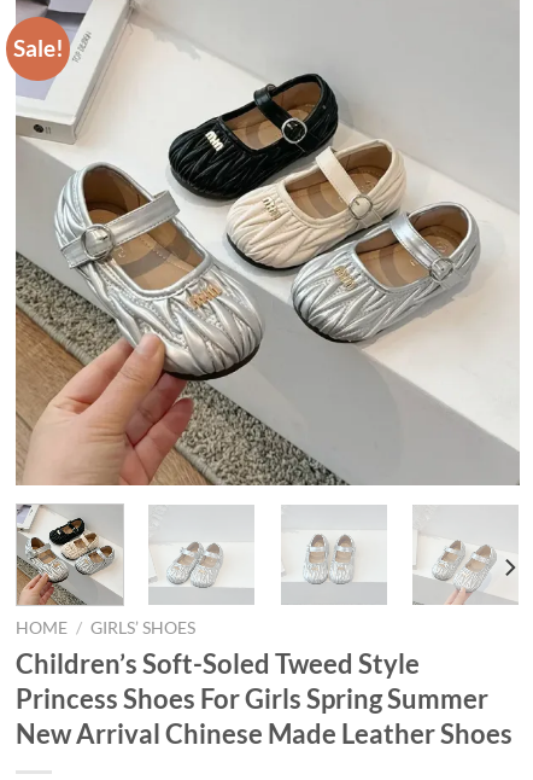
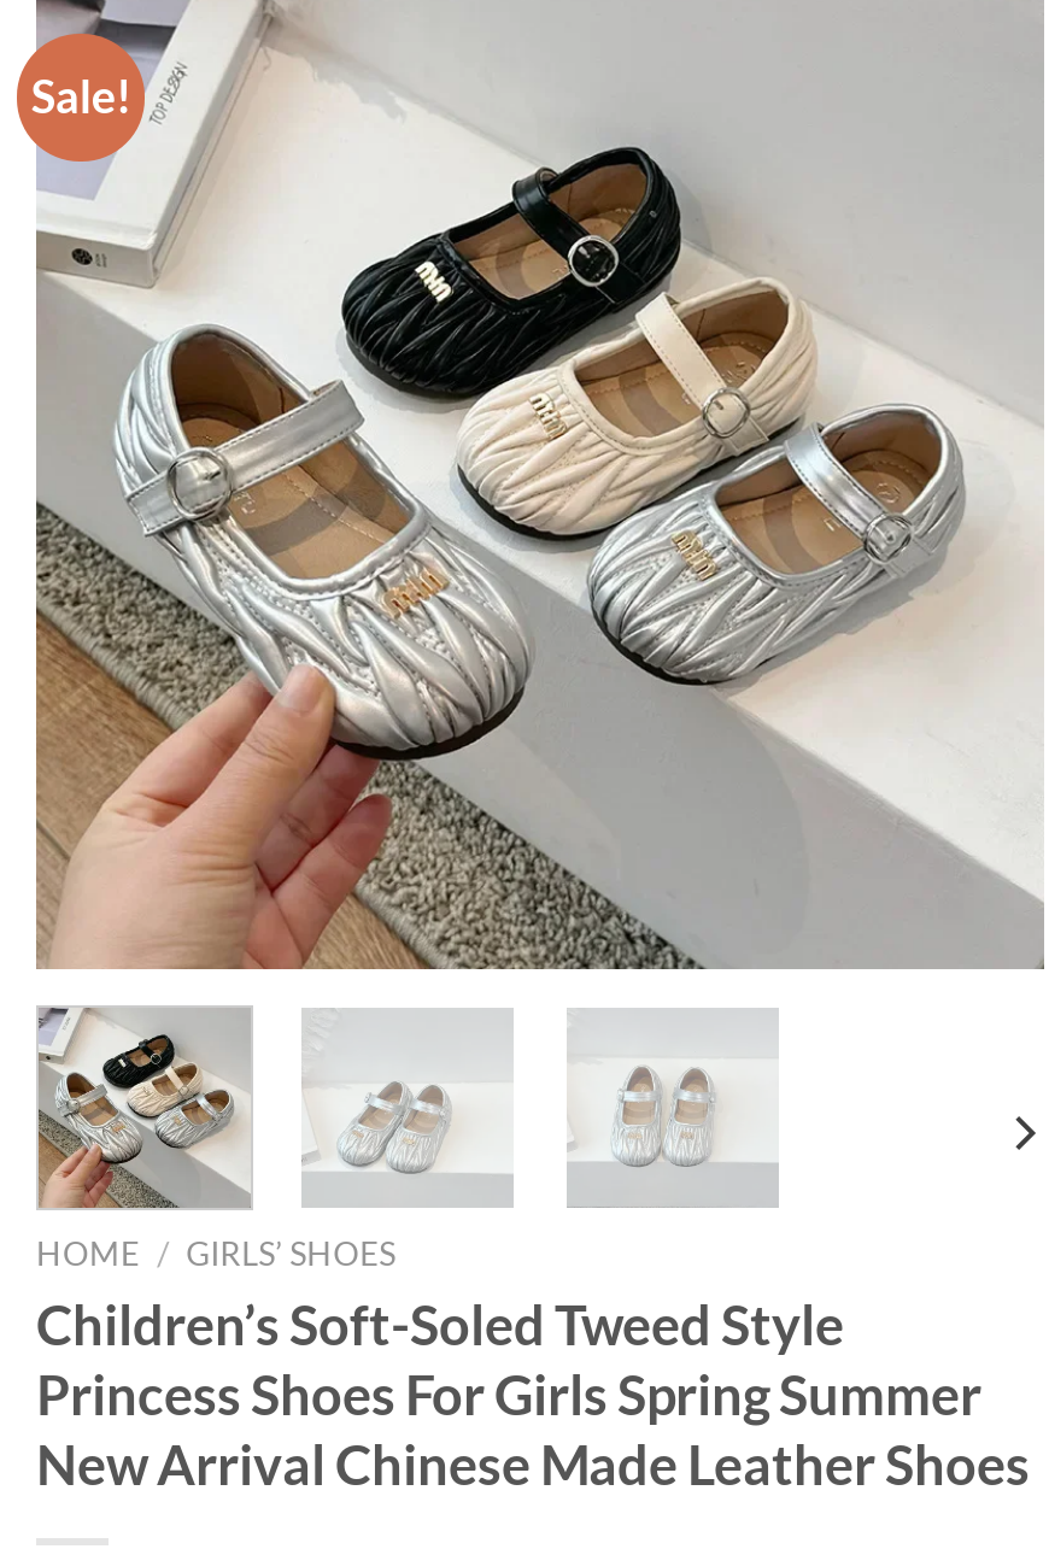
[412,506,519,605] [image] -> none

